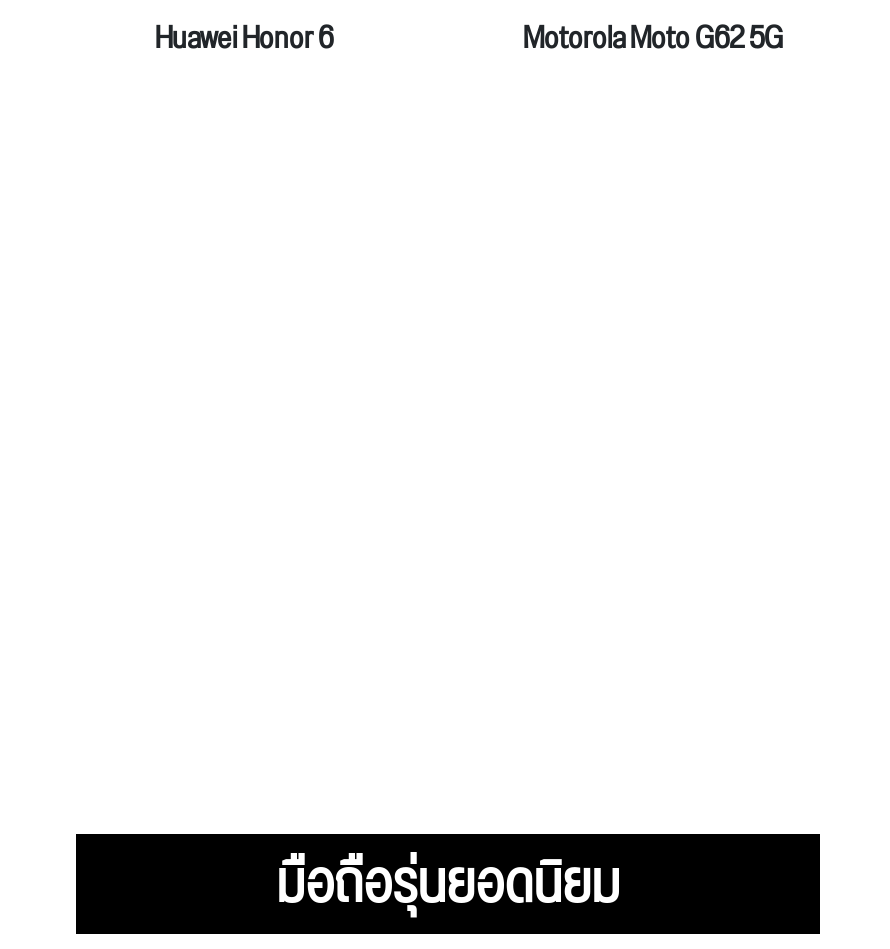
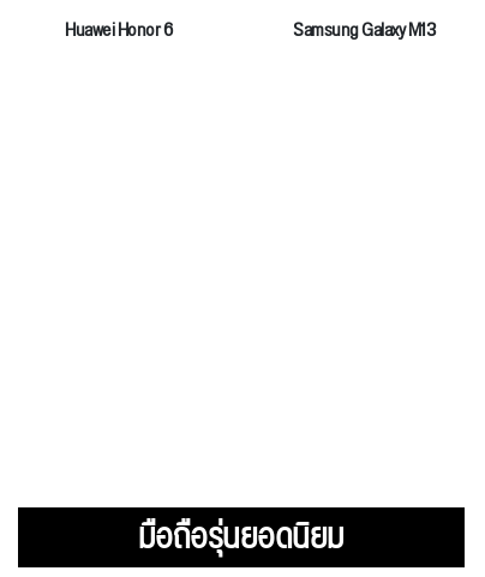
[523,9,783,71] Motorola Moto G62 5G -> [293,12,435,50] Samsung Galaxy M13

